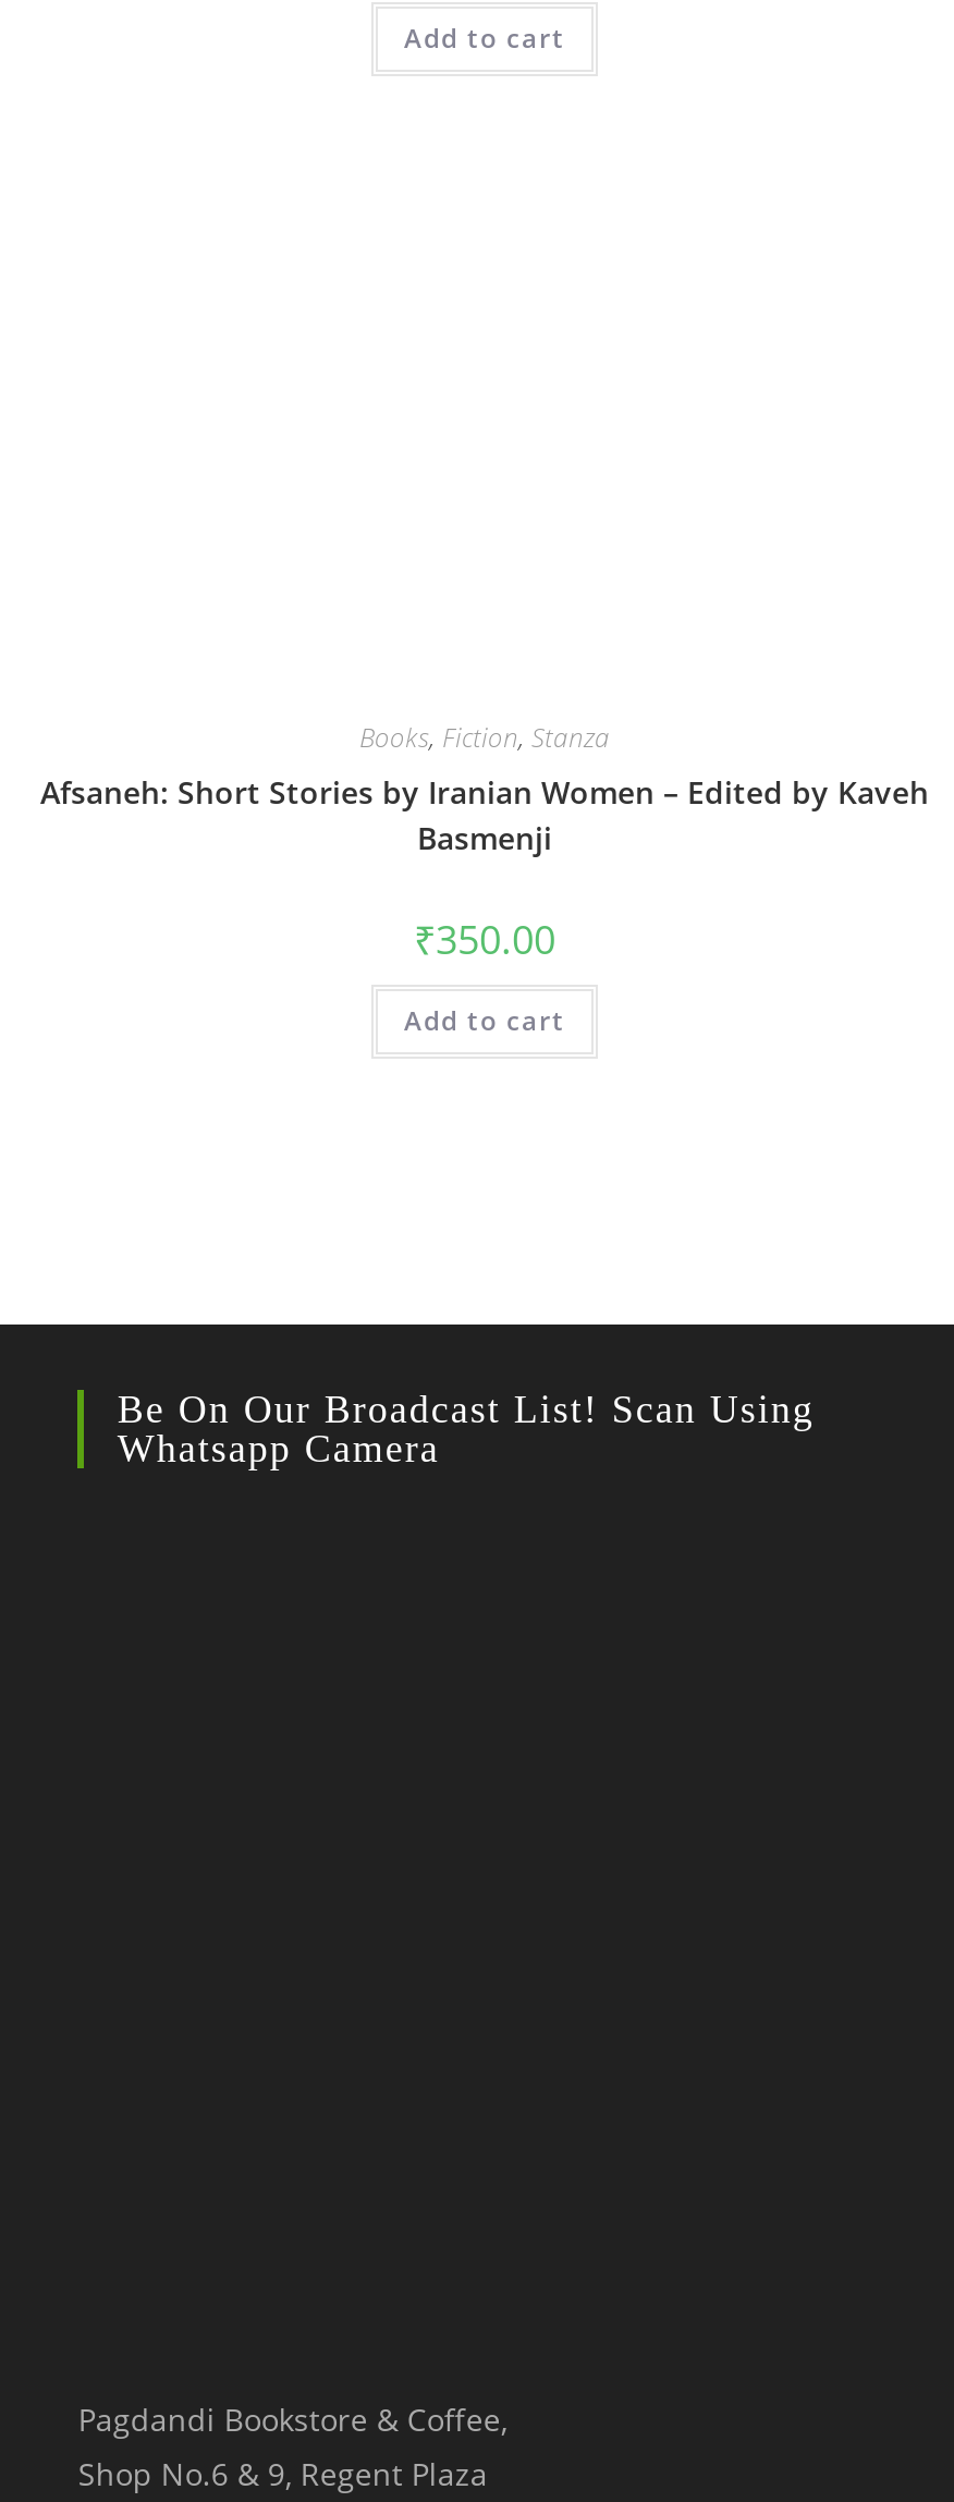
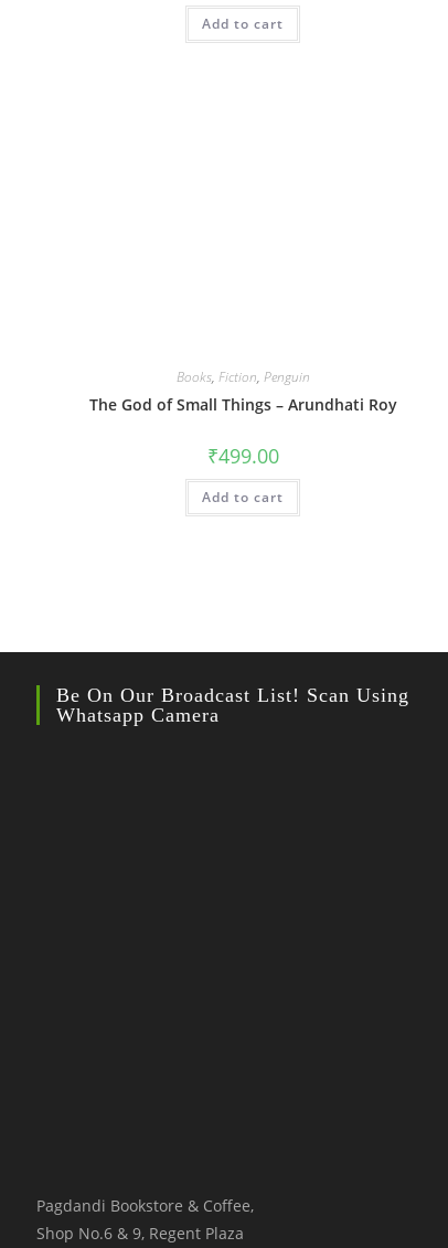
[40,719,929,858] Books, Fiction, Stanza | Afsaneh: Short Stories by Iranian Women – Edited by Kaveh | Basmenji -> [89,368,397,415] Books, Fiction, Penguin | The God of Small Things – Arundhati Roy
[414,913,555,965] ₹350.00 -> [207,443,279,469] ₹499.00

